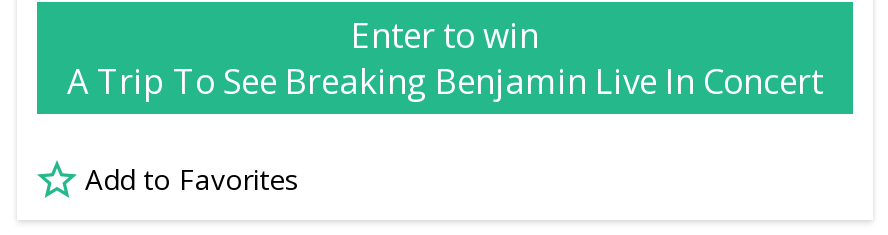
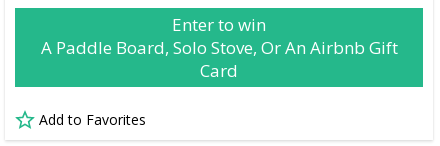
[67,58,823,104] A Trip To See Breaking Benjamin Live In Concert -> [40,36,397,82] A Paddle Board, Solo Stove, Or An Airbnb Gift | Card

